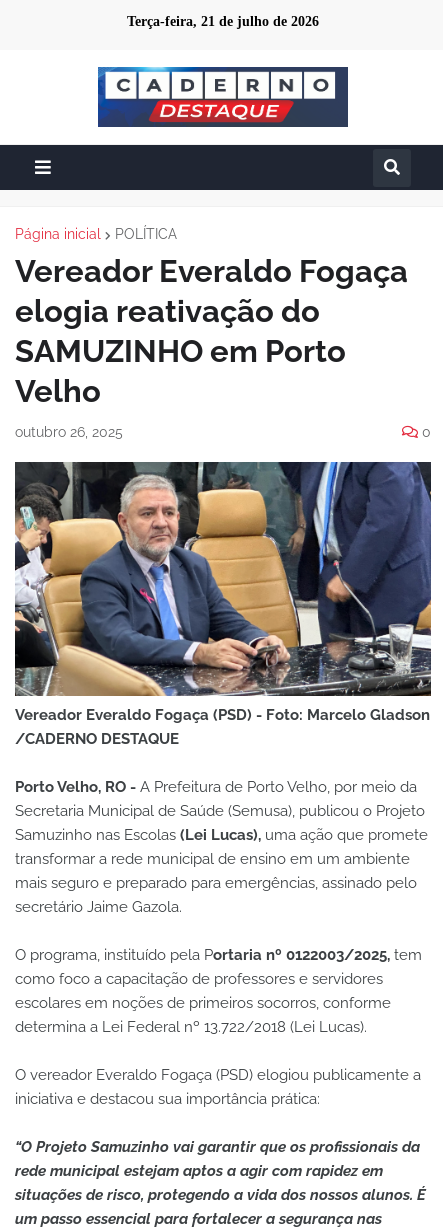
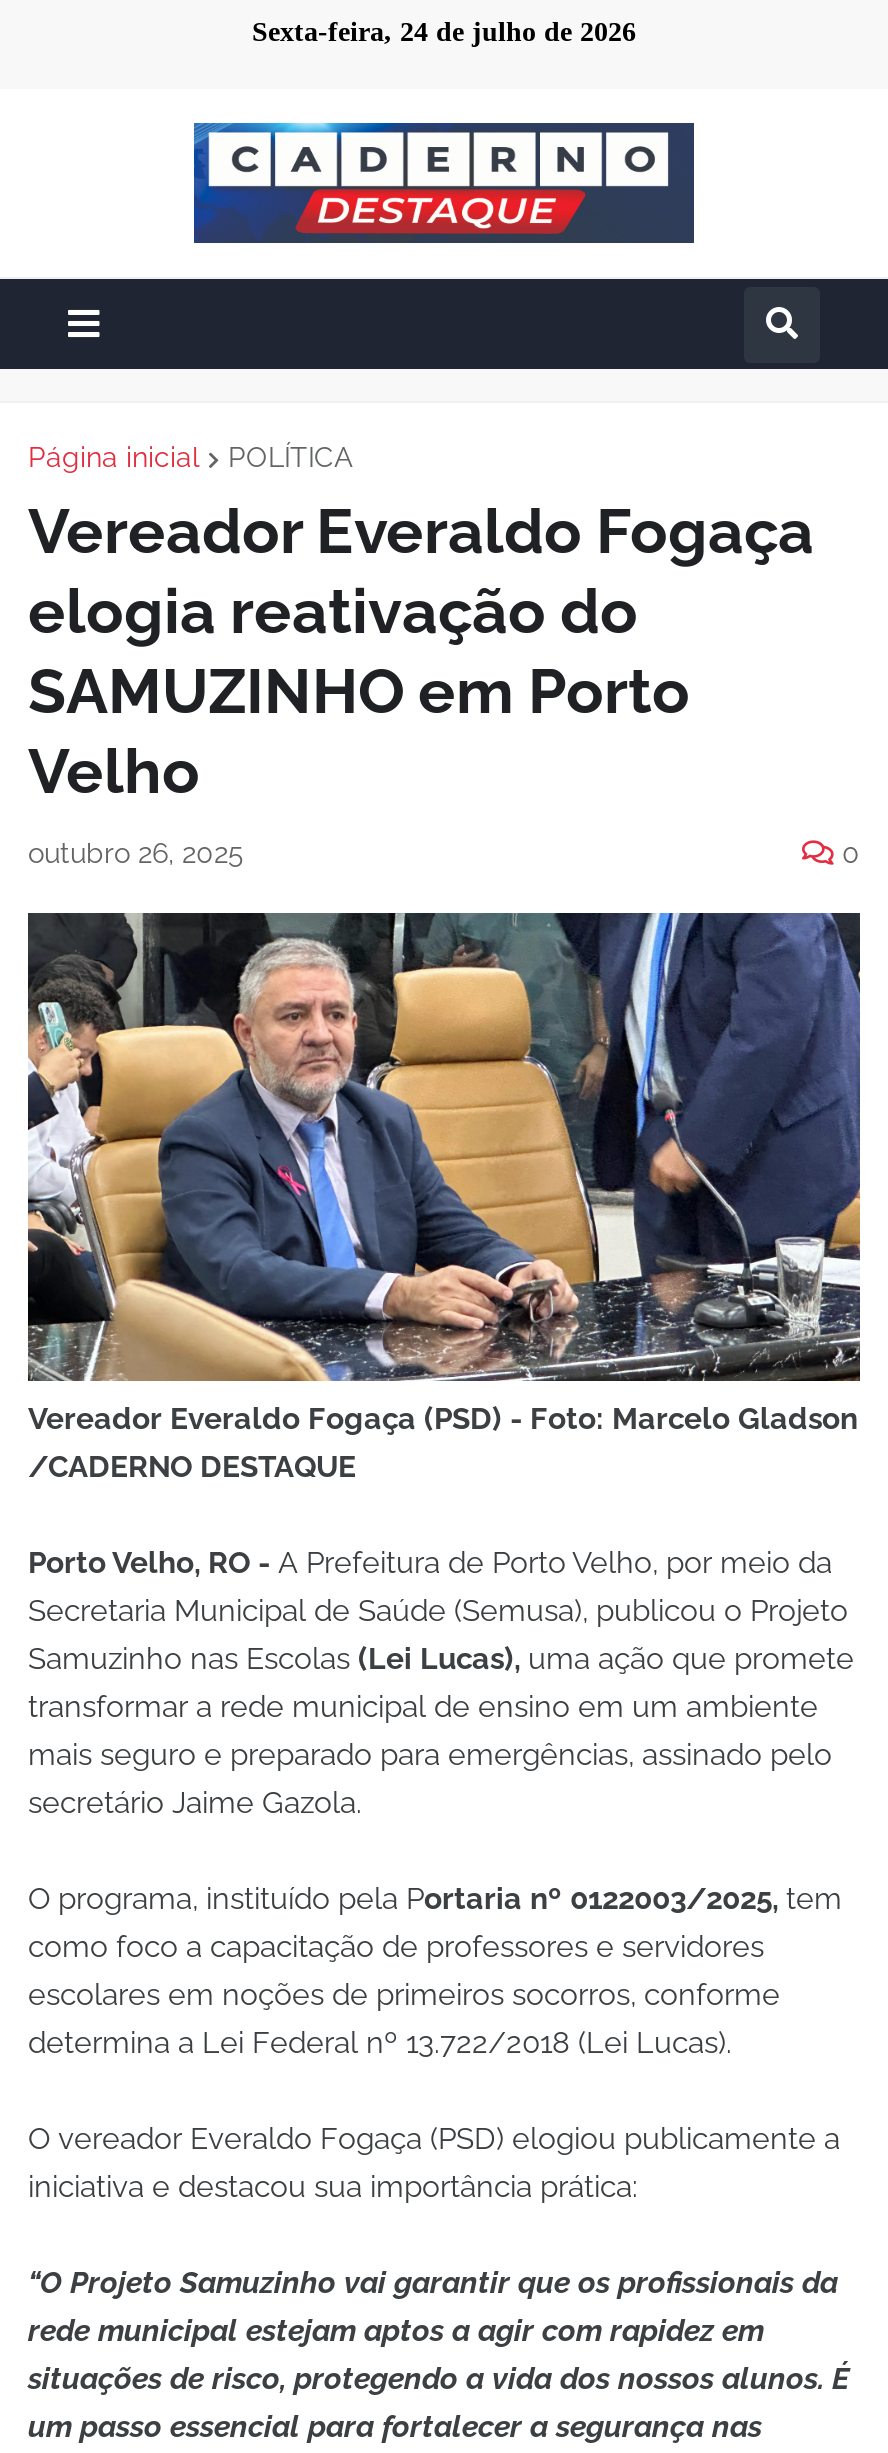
[127,14,319,29] Terça-feira, 21 de julho de 2026 -> [252,17,636,47] Sexta-feira, 24 de julho de 2026

